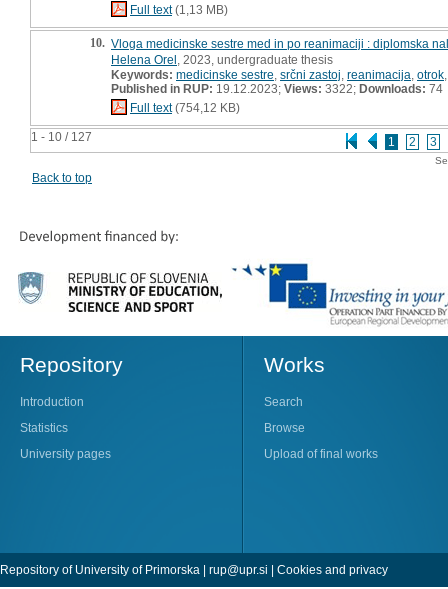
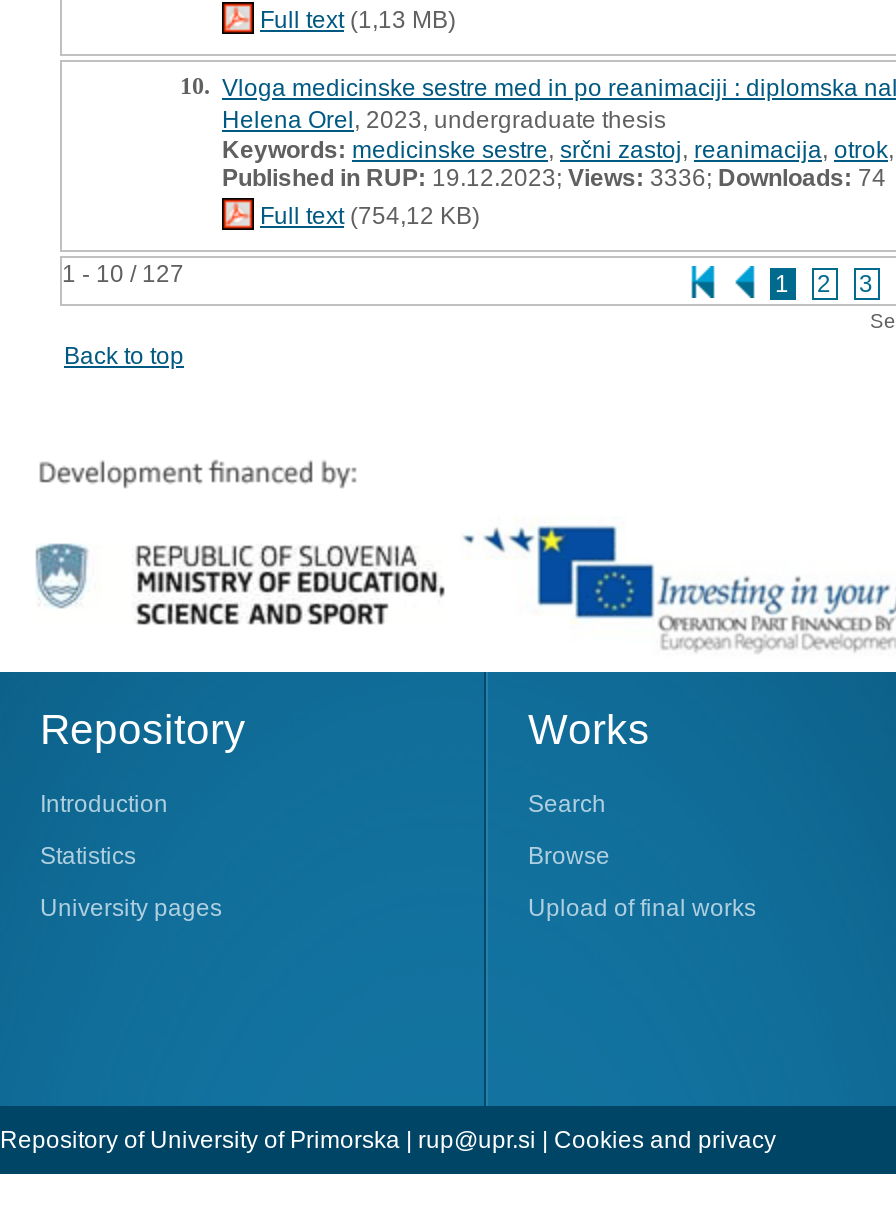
[111,81,443,95] Published in RUP:19.12.2023;Views:3322;Downloads:74 -> [222,163,886,191] Published in RUP:19.12.2023;Views:3336;Downloads:74

